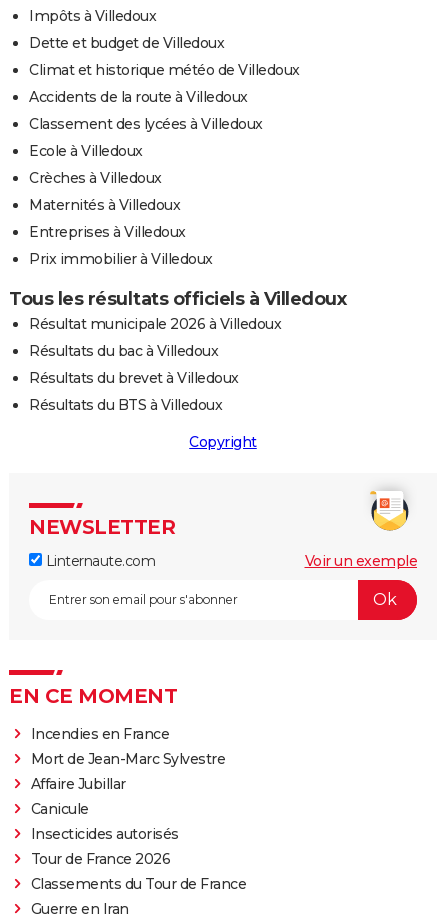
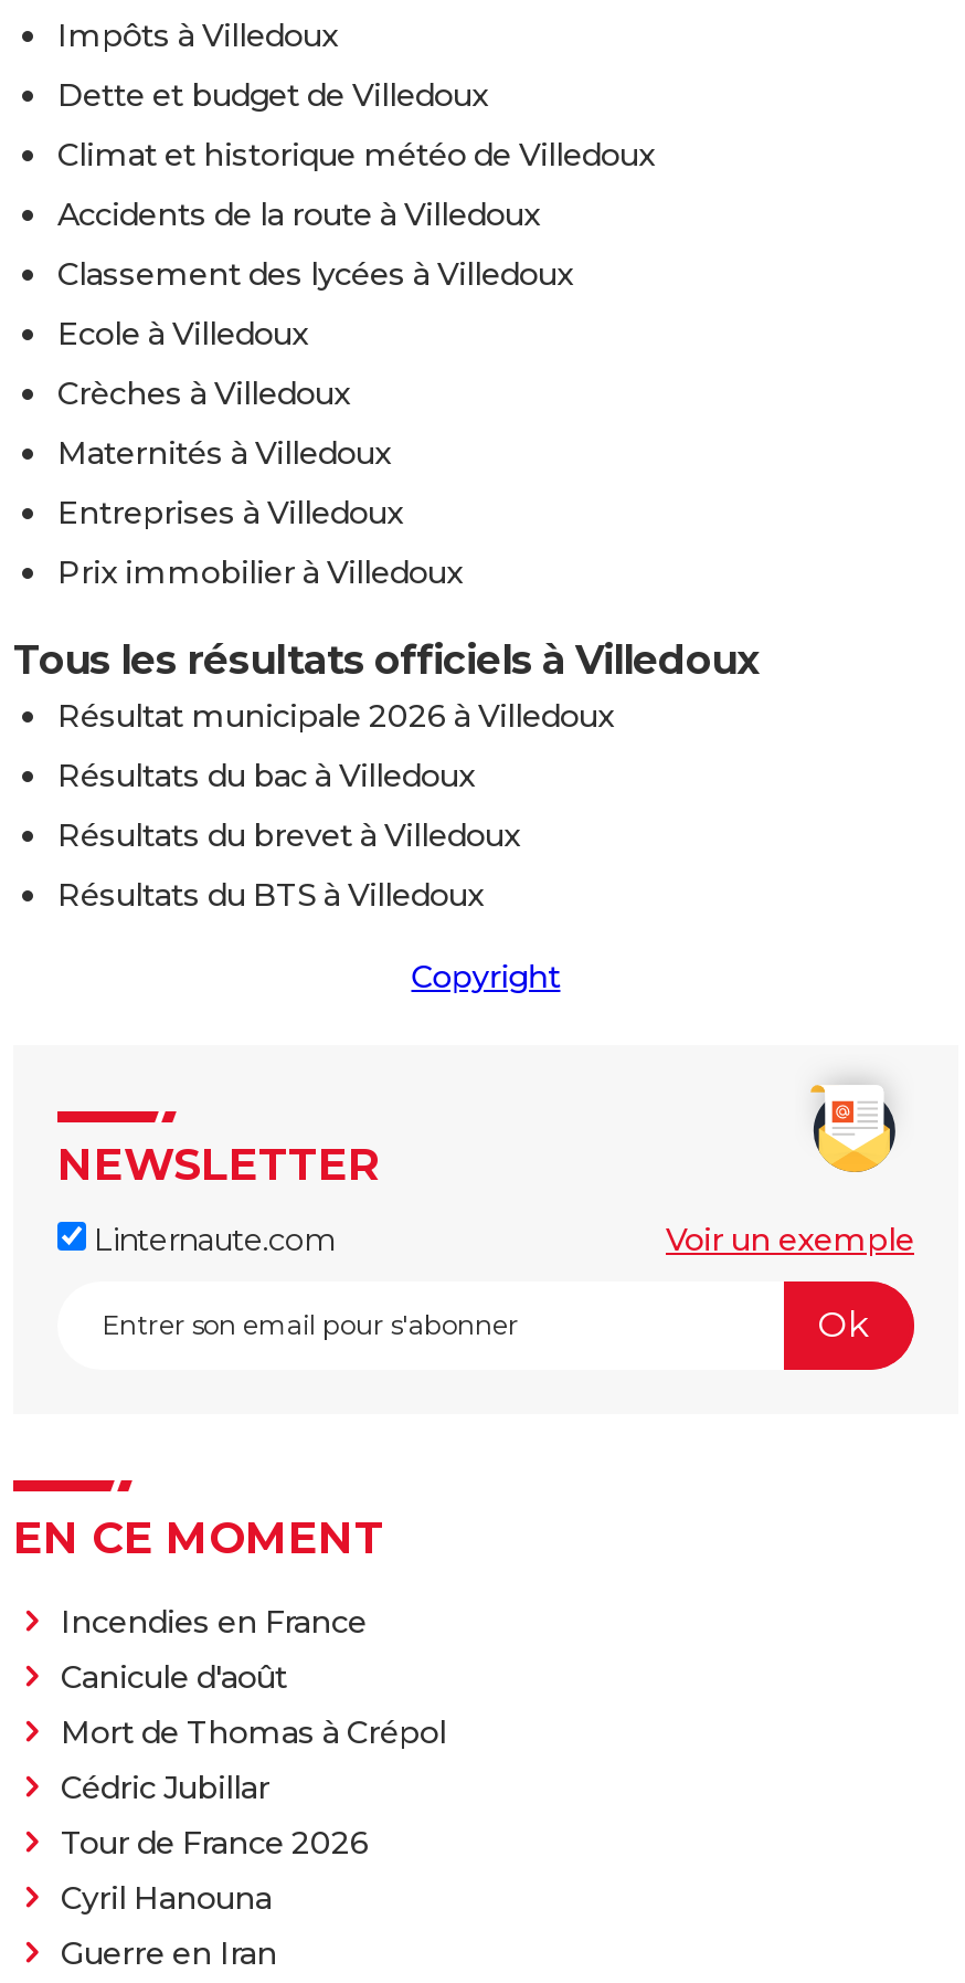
[30,750,225,843] Mort de Jean-Marc Sylvestre | Affaire Jubillar | Canicule | Insecticides autorisés -> [61,1657,446,1807] Canicule d'août | Mort de Thomas à Crépol | Cédric Jubillar
[30,875,246,893] Classements du Tour de France -> [61,1878,272,1917] Cyril Hanouna

